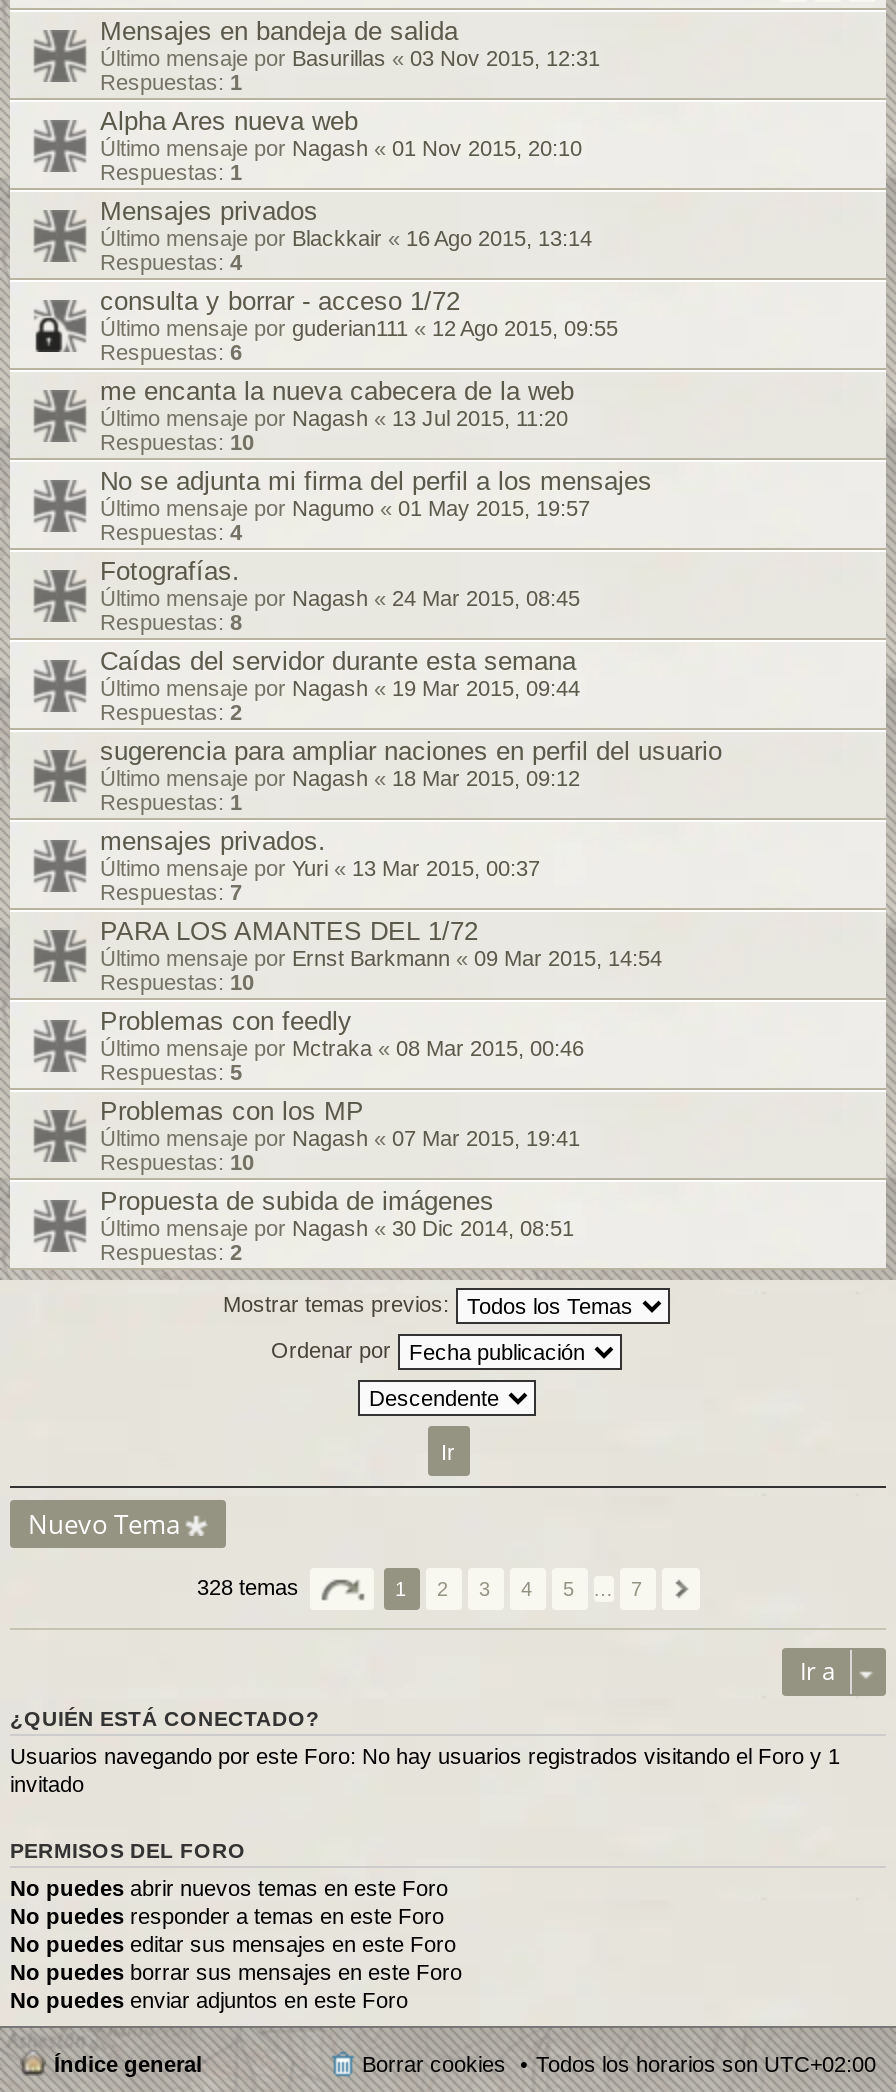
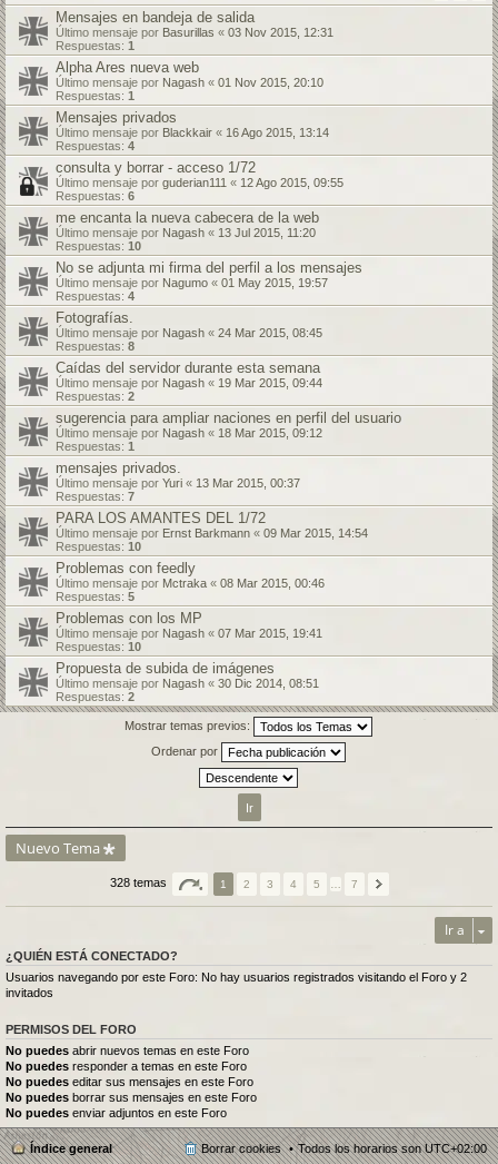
[10,1744,840,1796] Usuarios navegando por este Foro: No hay usuarios registrados visitando el Foro y 1 | invitado -> [6,970,467,999] Usuarios navegando por este Foro: No hay usuarios registrados visitando el Foro y 2 | invitados

